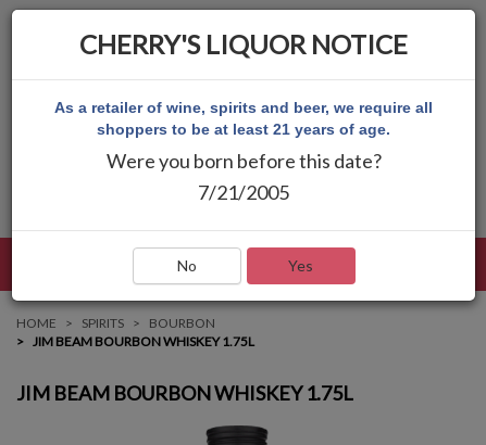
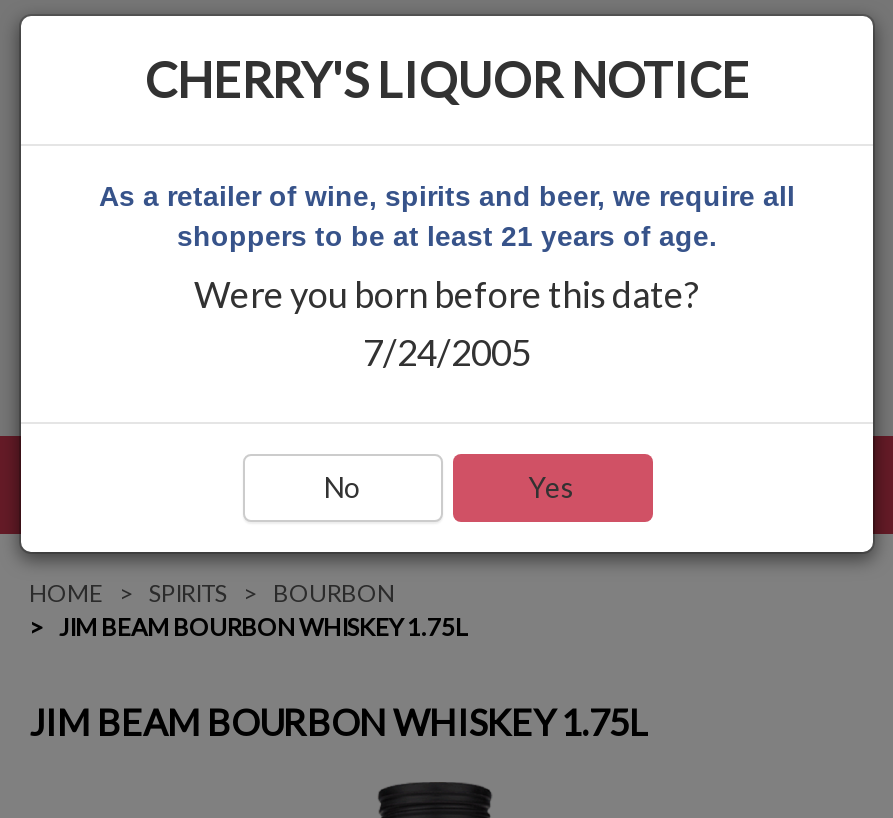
[198,180,289,204] 7/21/2005 -> [363,330,531,374] 7/24/2005

